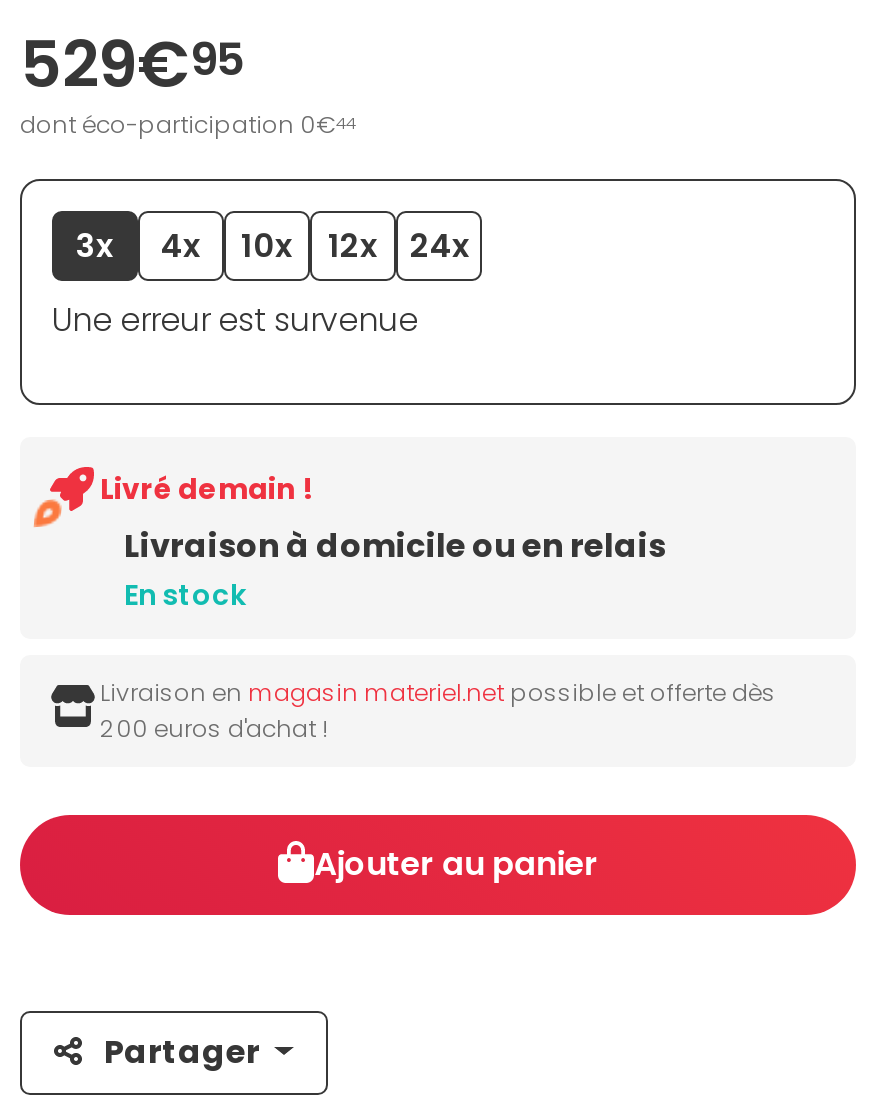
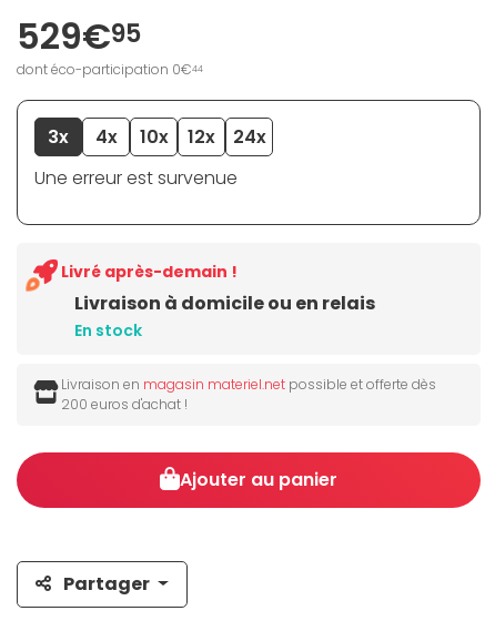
[100,470,314,510] Livré demain ! -> [61,261,238,283] Livré après-demain !

